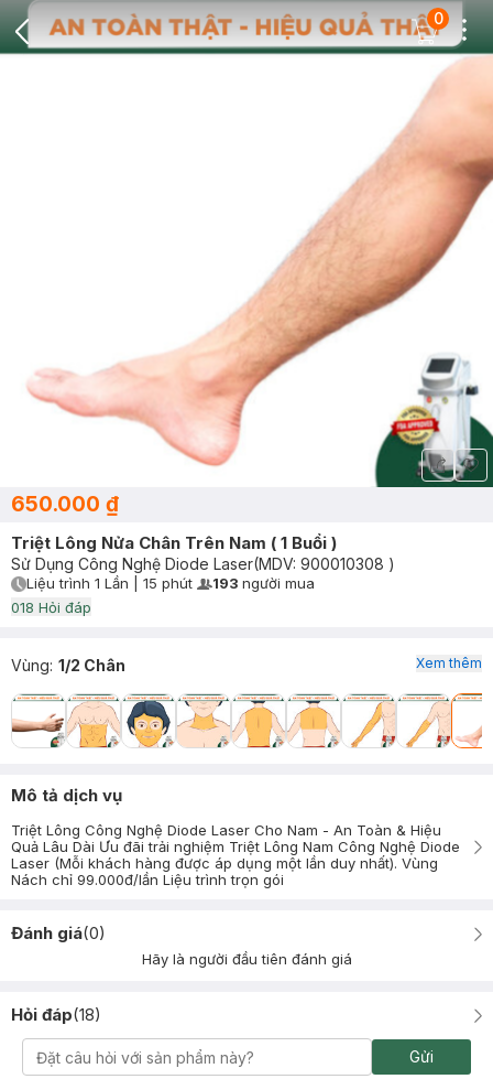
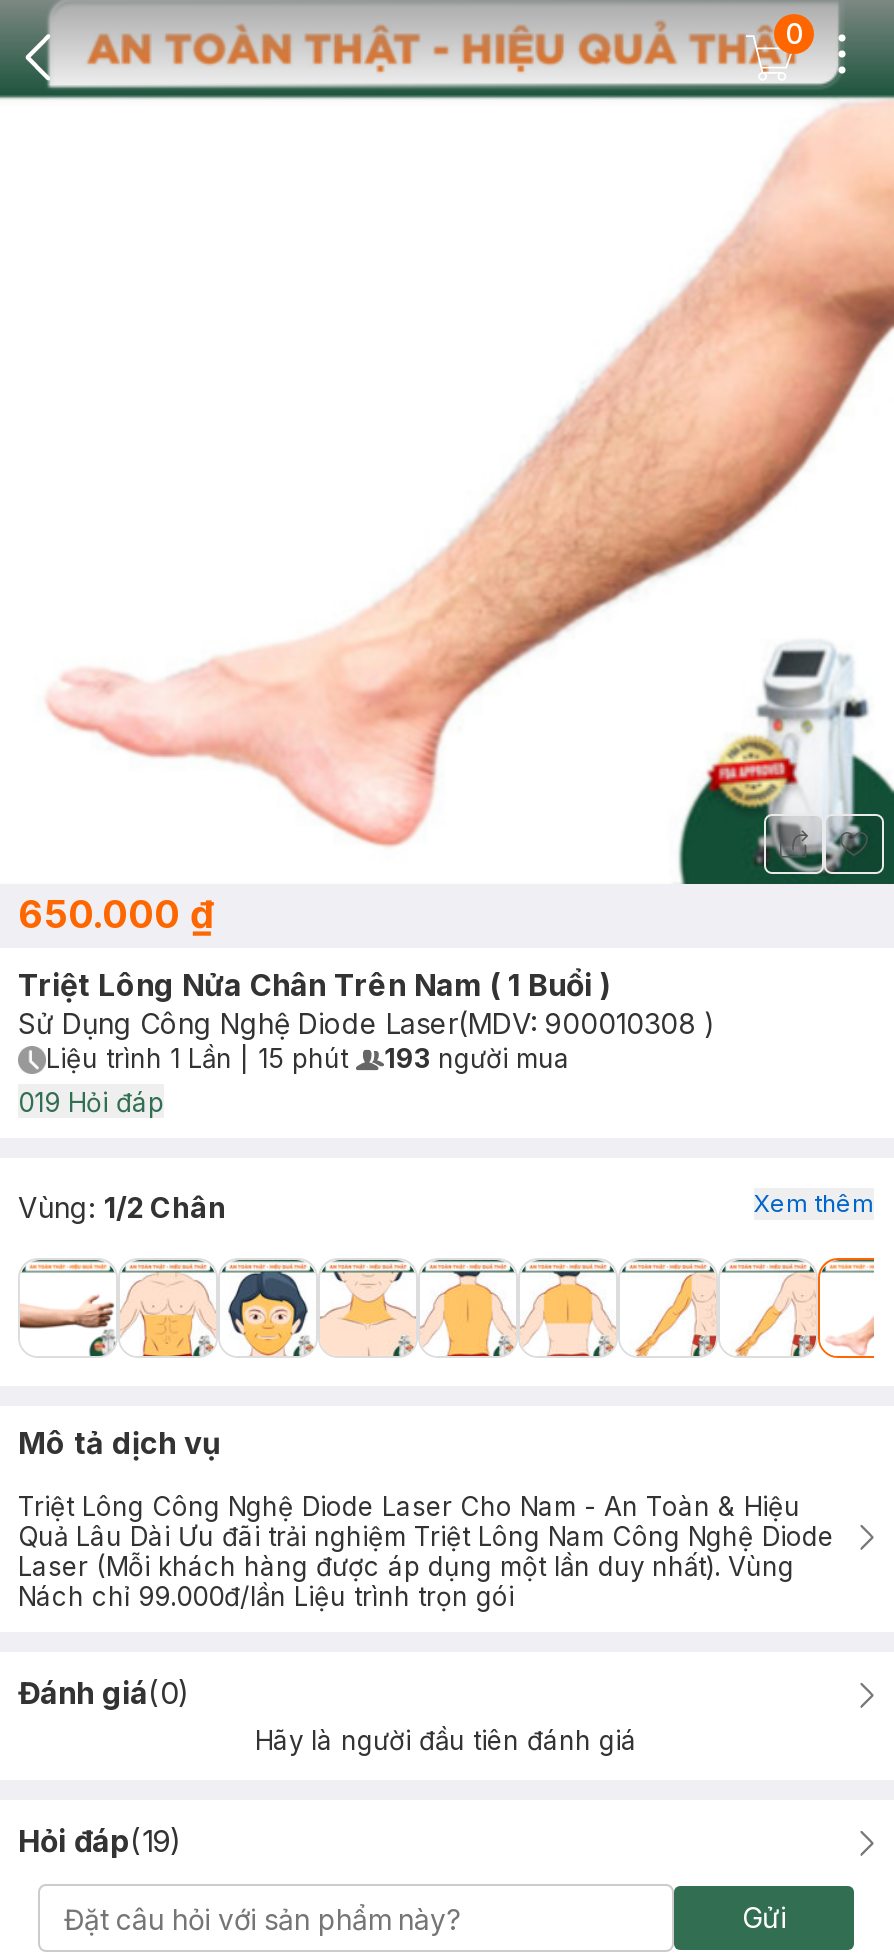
[11,598,91,616] 018 Hỏi đáp -> [18,1086,164,1118] 019 Hỏi đáp
[11,1004,101,1025] Hỏi đáp(18) -> [18,1822,182,1860] Hỏi đáp(19)

